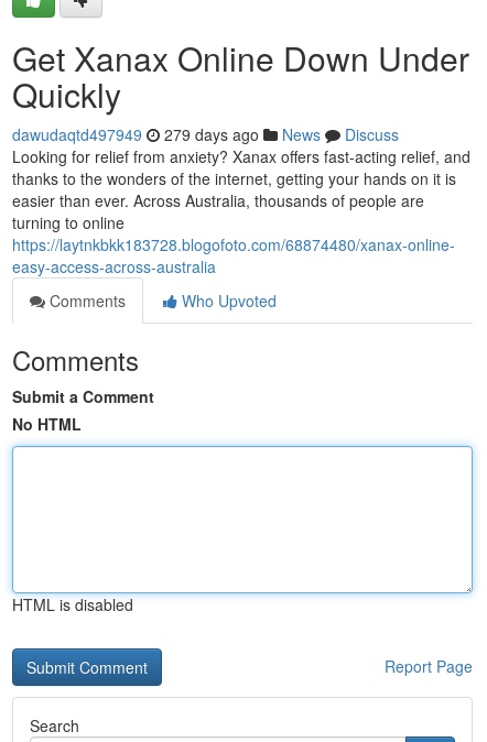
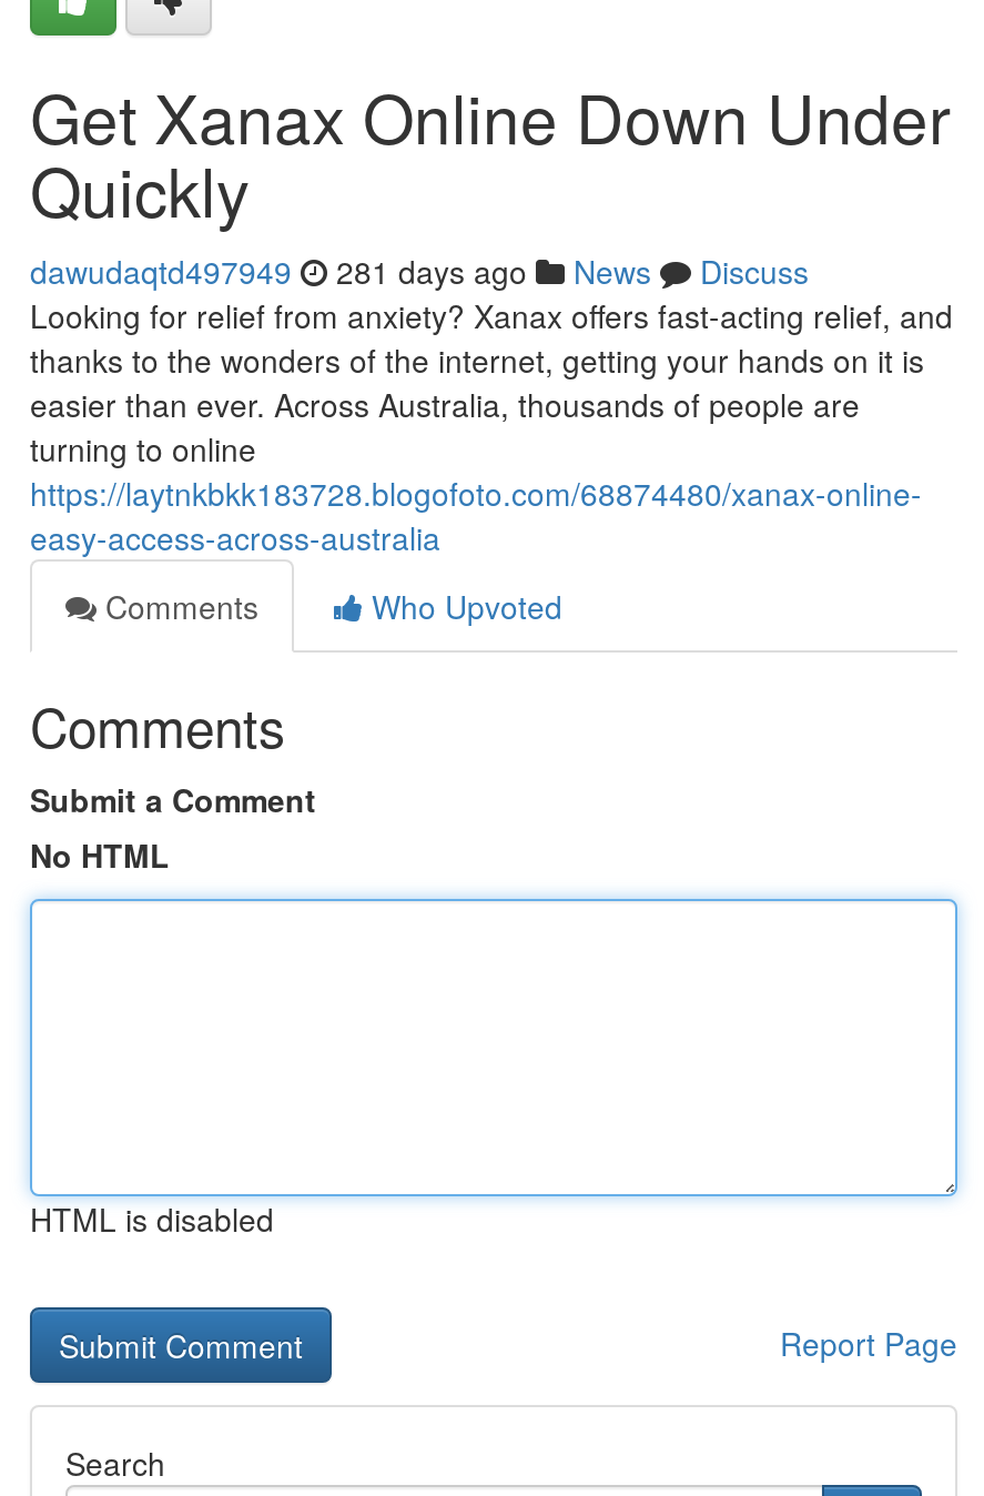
[12,123,399,145] dawudaqtd497949 279 days ago News Discuss -> [30,249,809,293] dawudaqtd497949 281 days ago News Discuss

